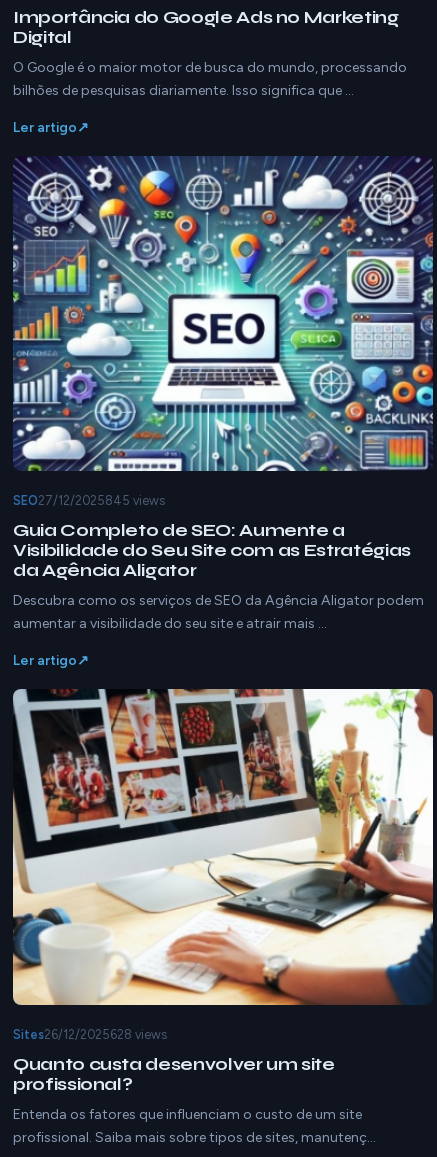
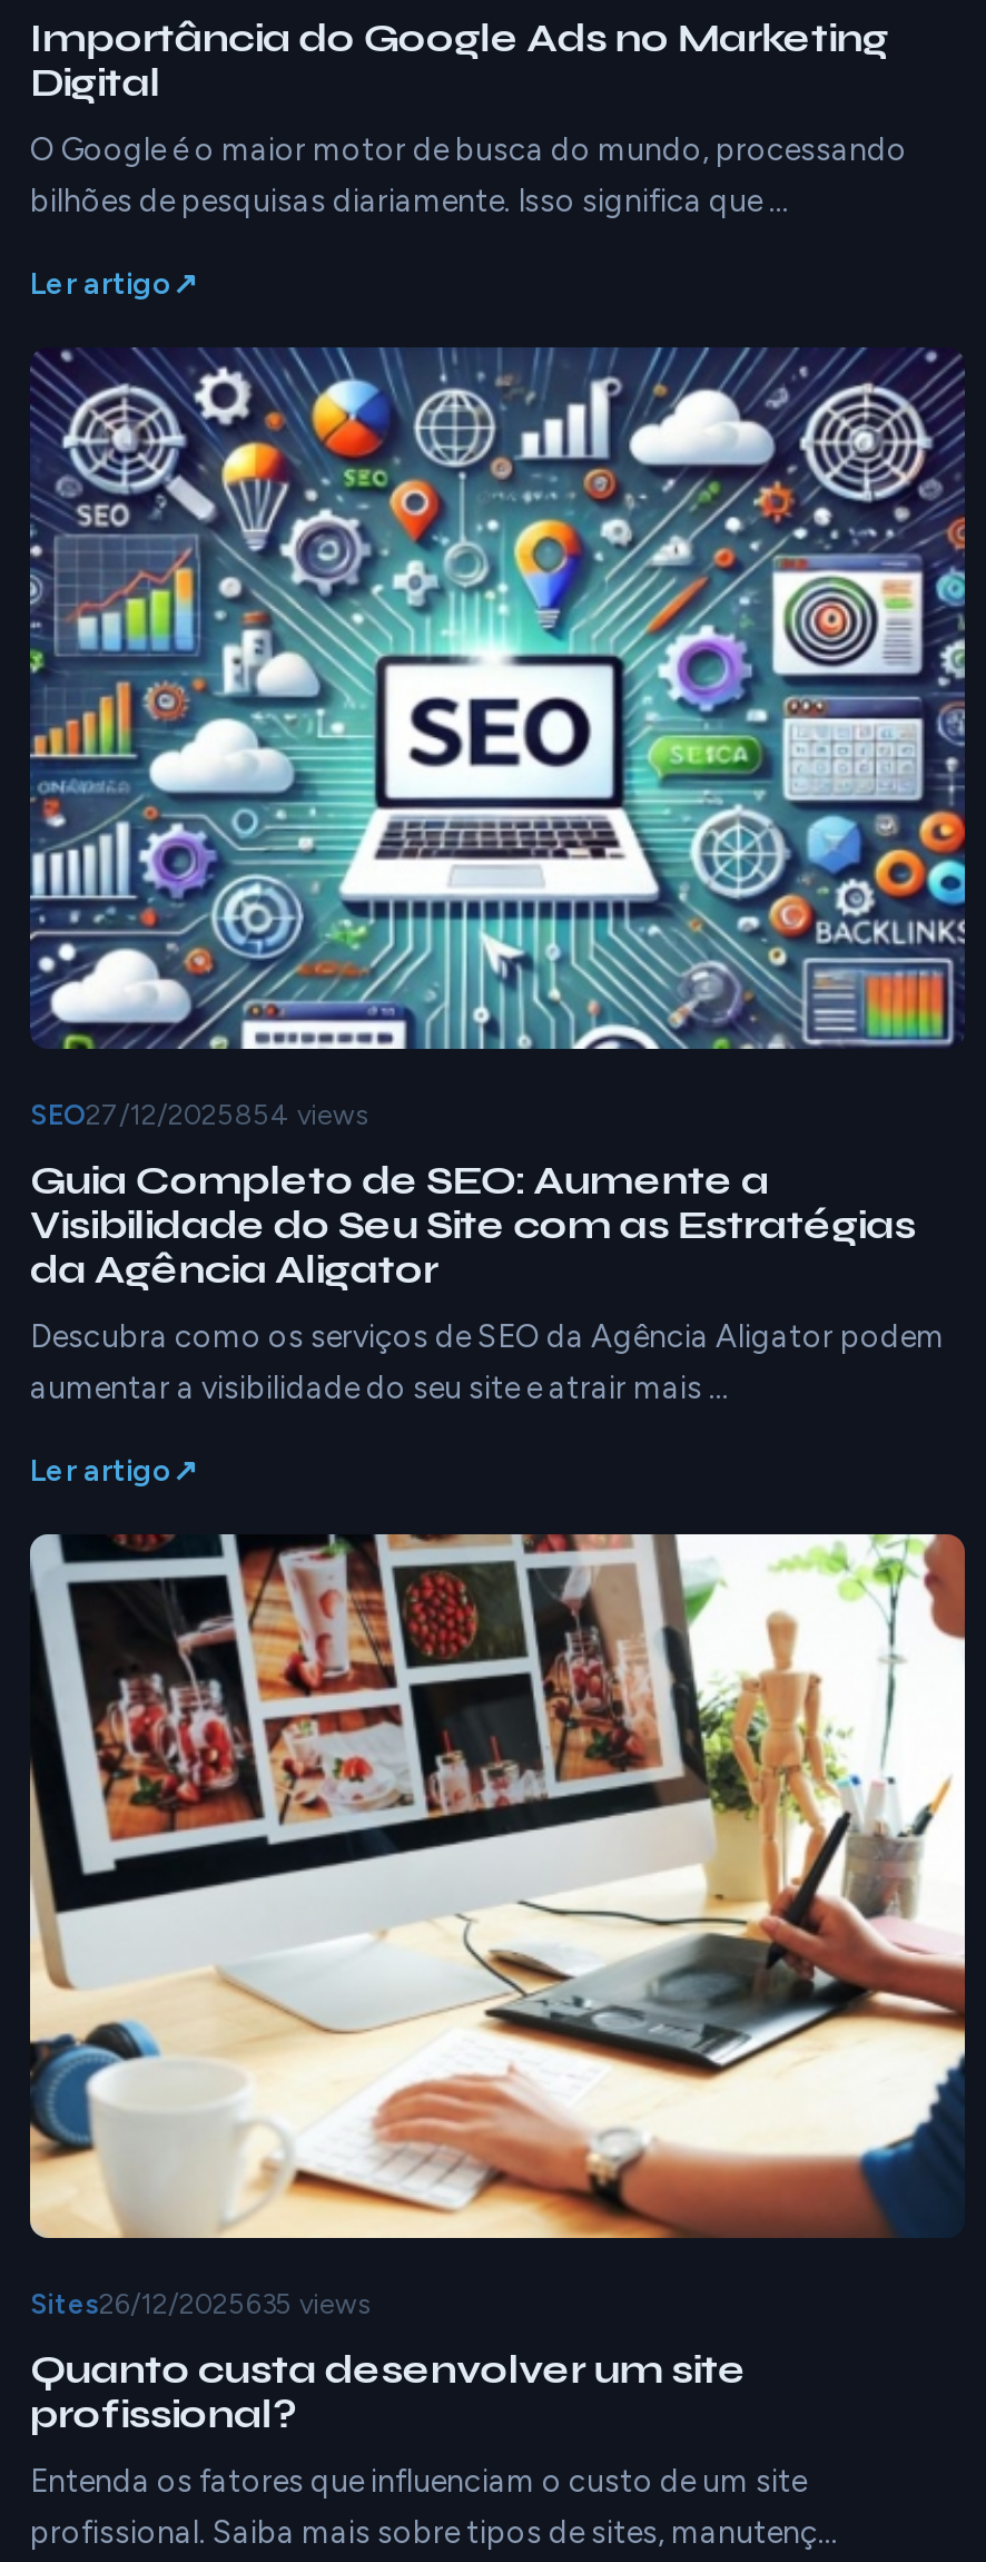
[13,493,165,508] SEO27/12/2025845 views -> [30,1098,368,1131] SEO27/12/2025854 views
[13,1027,167,1042] Sites26/12/2025628 views -> [30,2286,371,2320] Sites26/12/2025635 views

